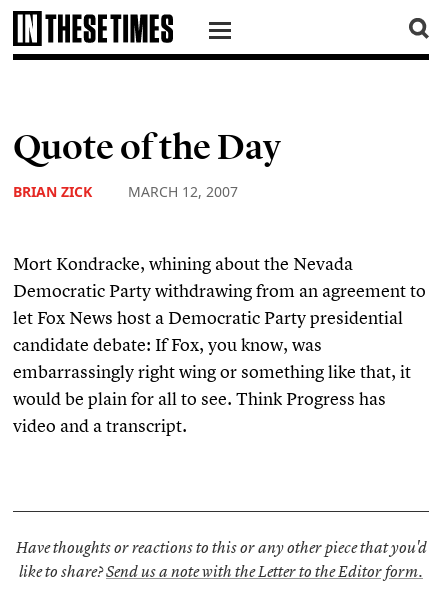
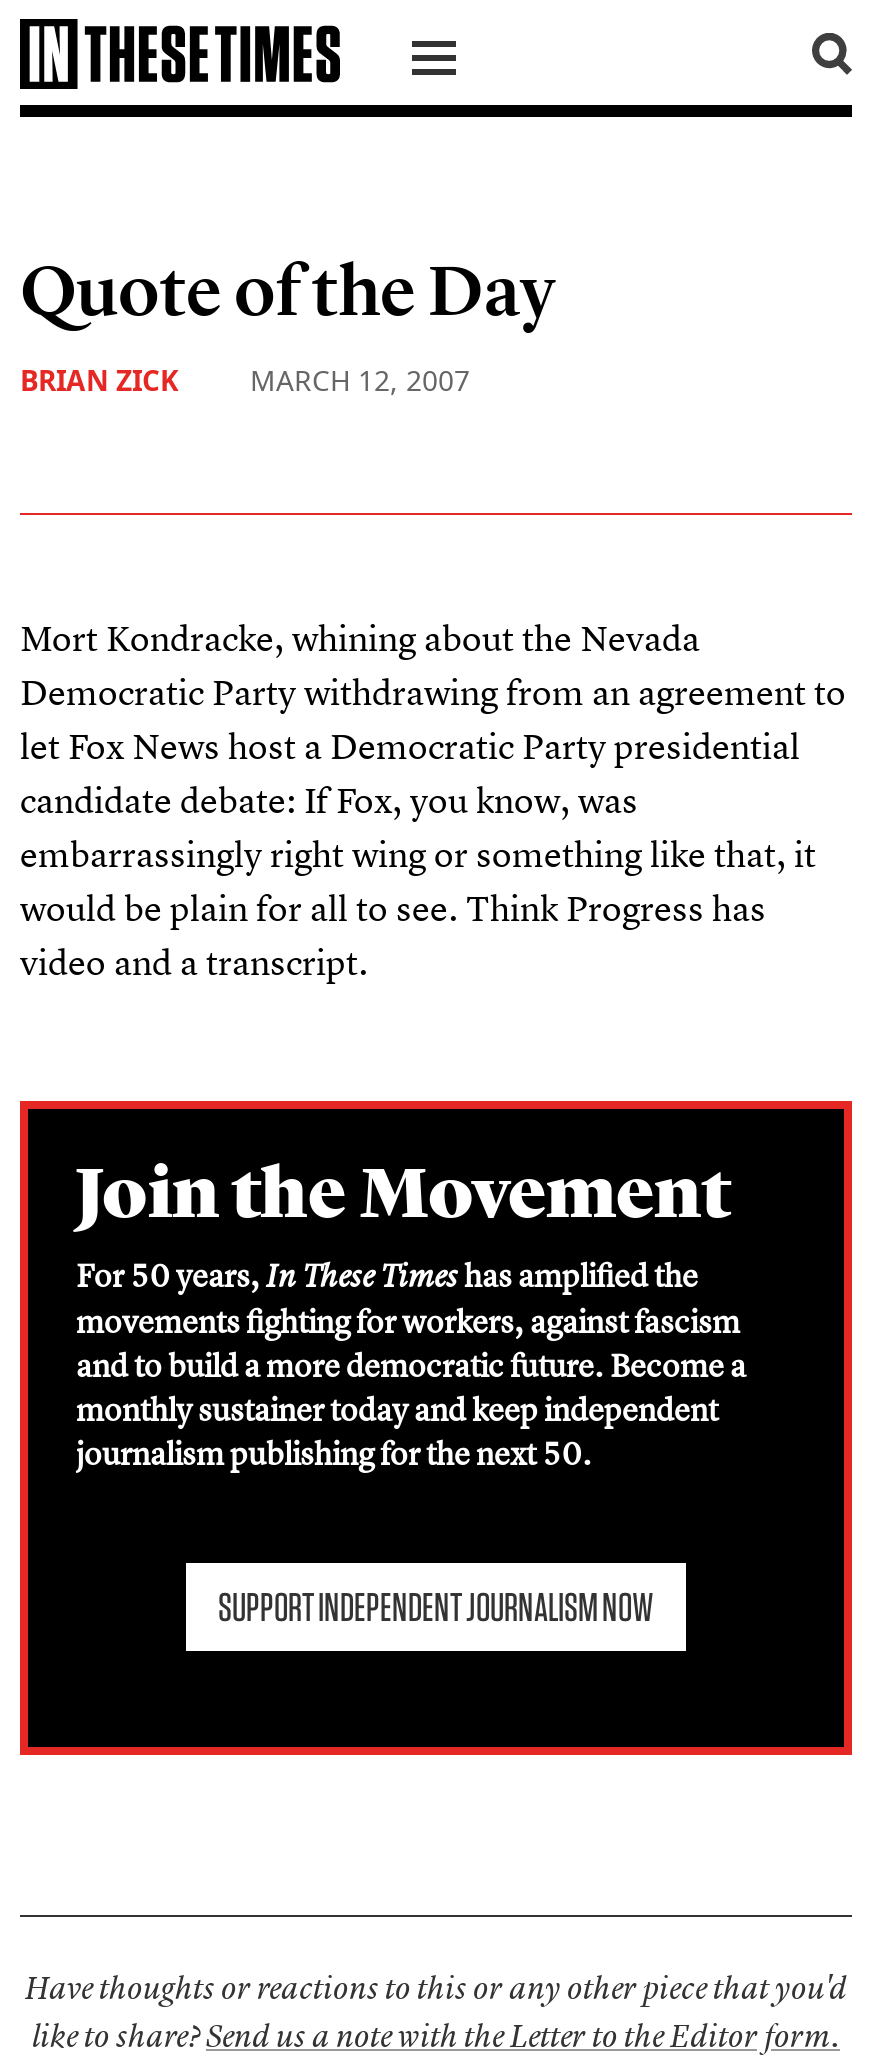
none -> [18,1099,854,1757] [image] | Join the Movement | For 50 years,In These Timeshas amplified the | movements fighting for workers, against fascism | and to build a more democratic future. Become a | monthly sustainer today and keep independent | journalism publishing for the next 50. | SUPPORT INDEPENDENT JOURNALISM NOW

